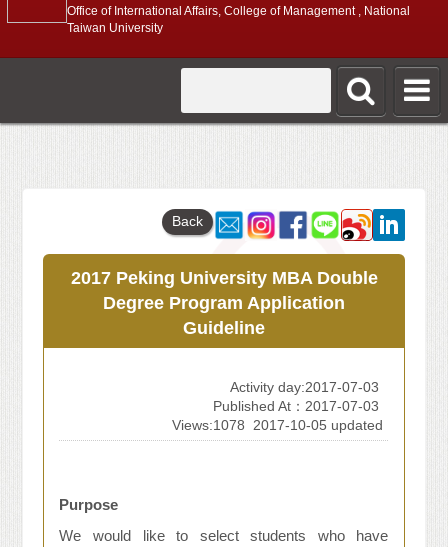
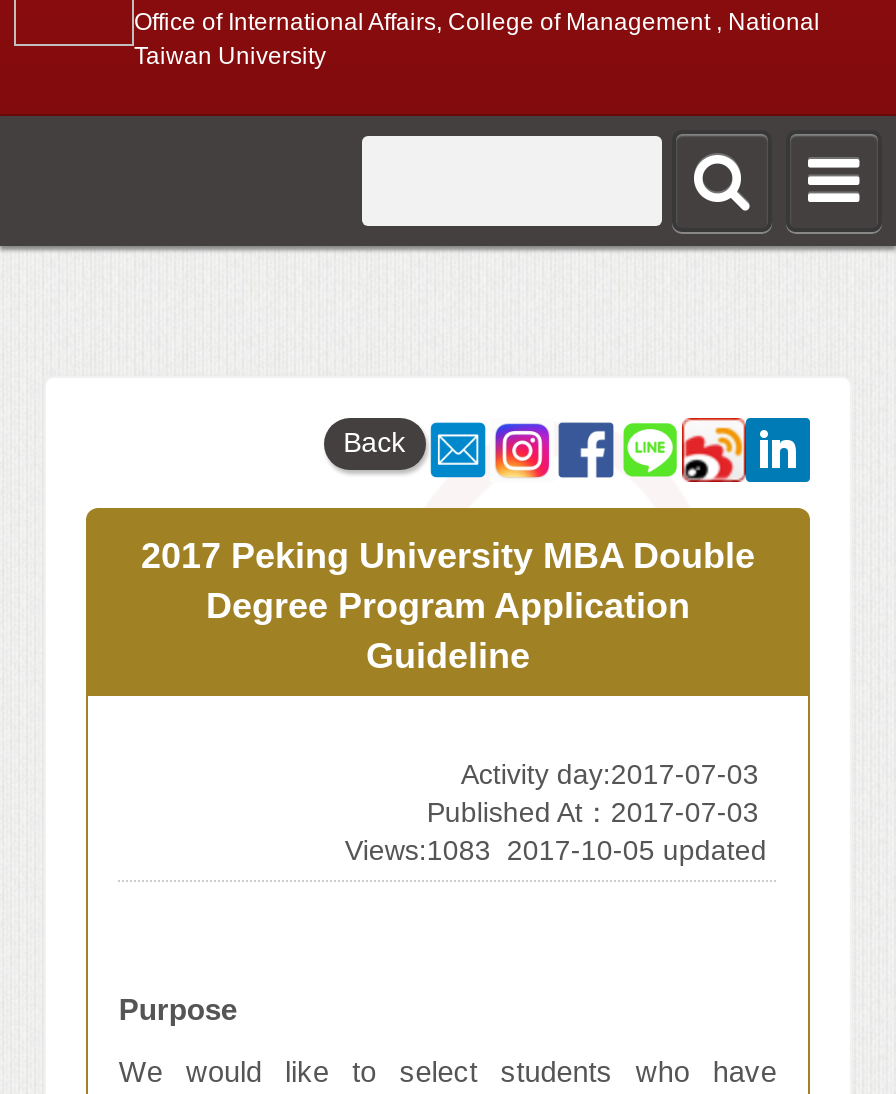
[172,417,383,433] Views:1078 2017-10-05 updated -> [345,834,767,866] Views:1083 2017-10-05 updated

